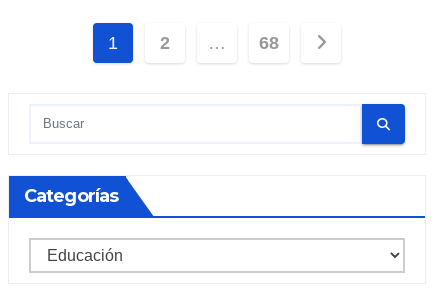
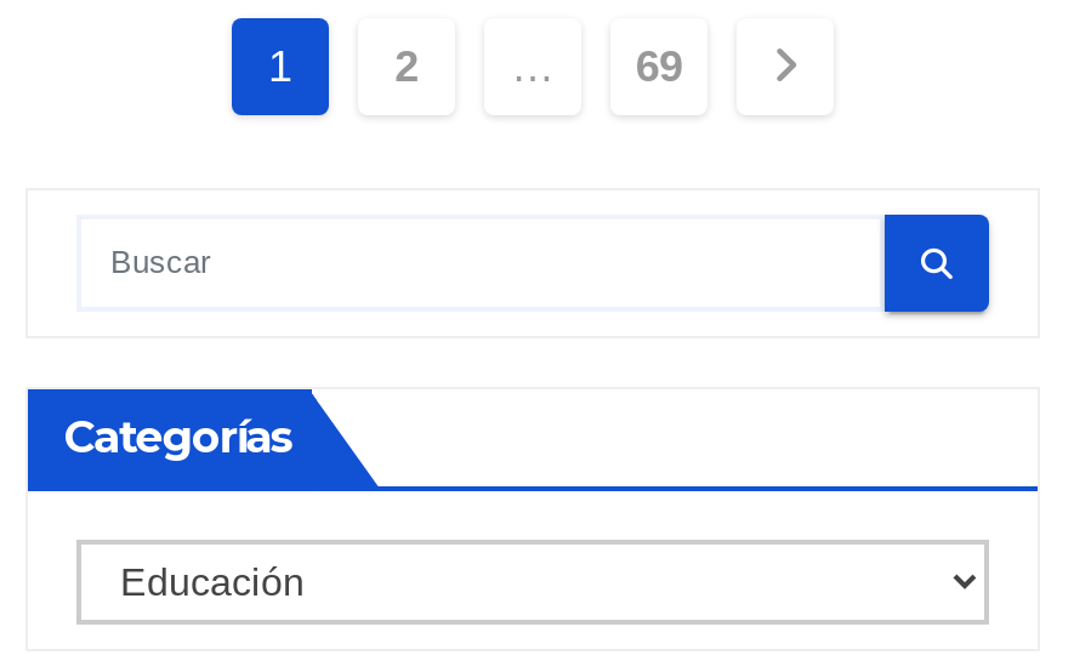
[259,33,279,53] 68 -> [636,43,682,92] 69

